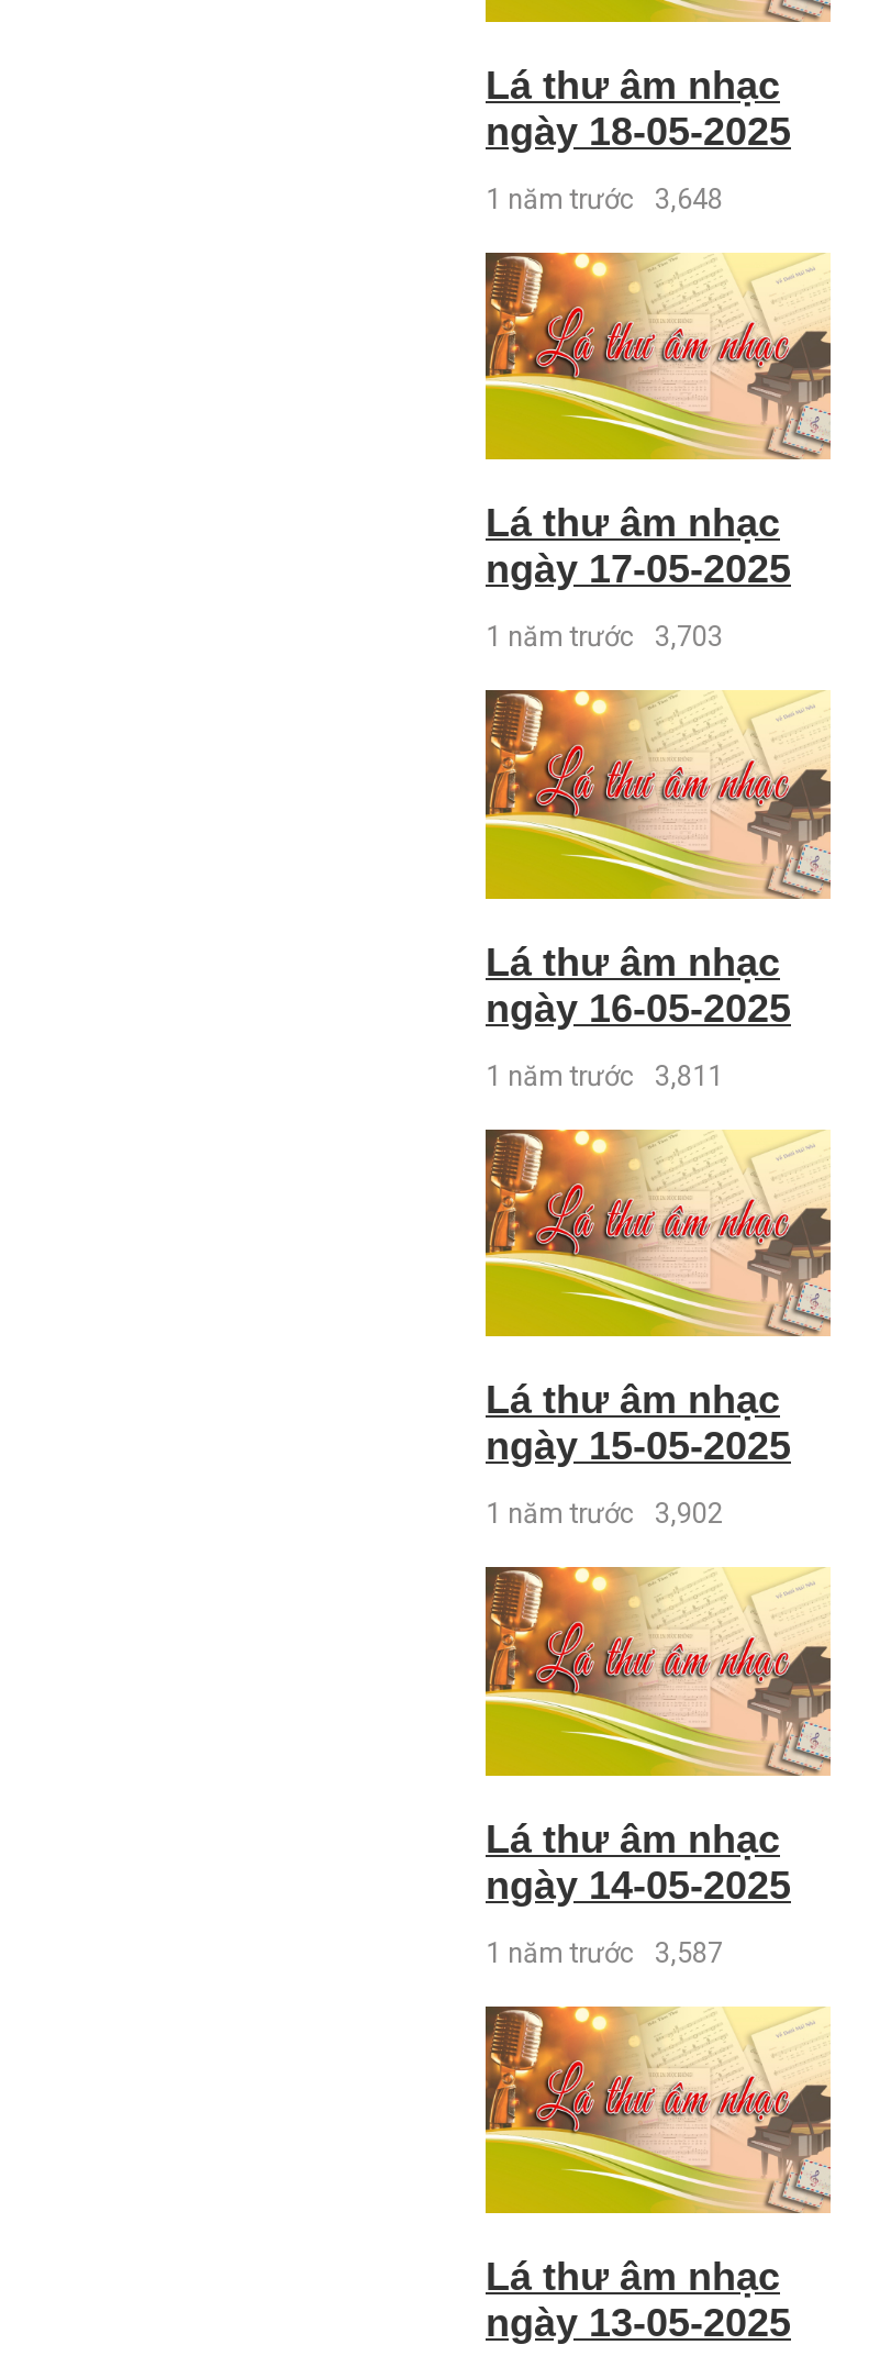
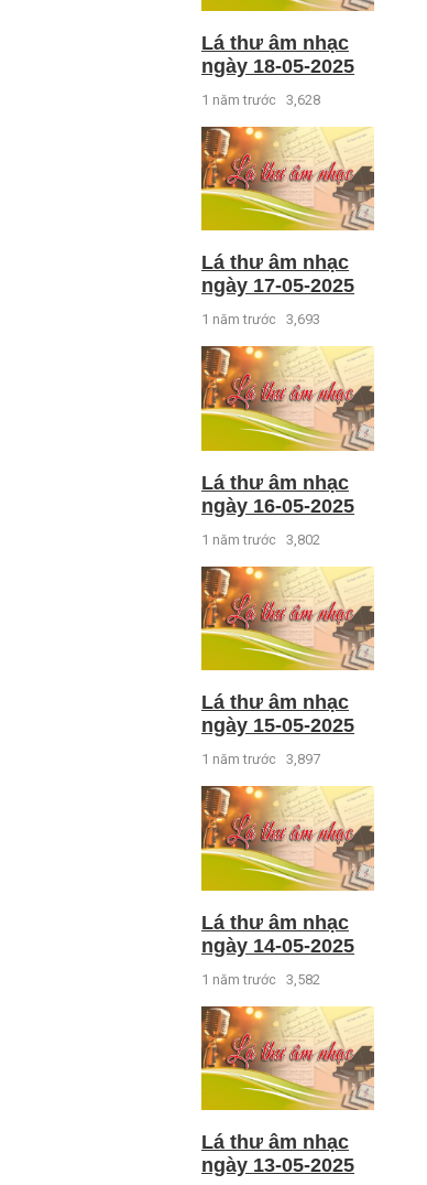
[486,181,723,214] 1 năm trước 3,648 -> [201,91,320,107] 1 năm trước 3,628
[486,620,723,653] 1 năm trước 3,703 -> [201,311,320,328] 1 năm trước 3,693
[486,1059,723,1092] 1 năm trước 3,811 -> [201,531,320,548] 1 năm trước 3,802
[486,1497,723,1530] 1 năm trước 3,902 -> [201,751,320,767] 1 năm trước 3,897
[486,1936,723,1969] 1 năm trước 3,587 -> [201,971,320,987] 1 năm trước 3,582

